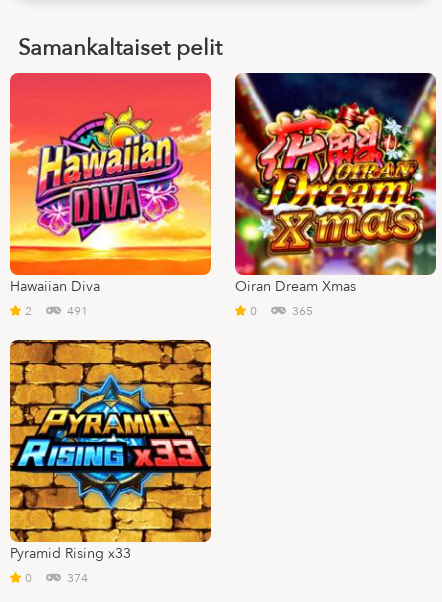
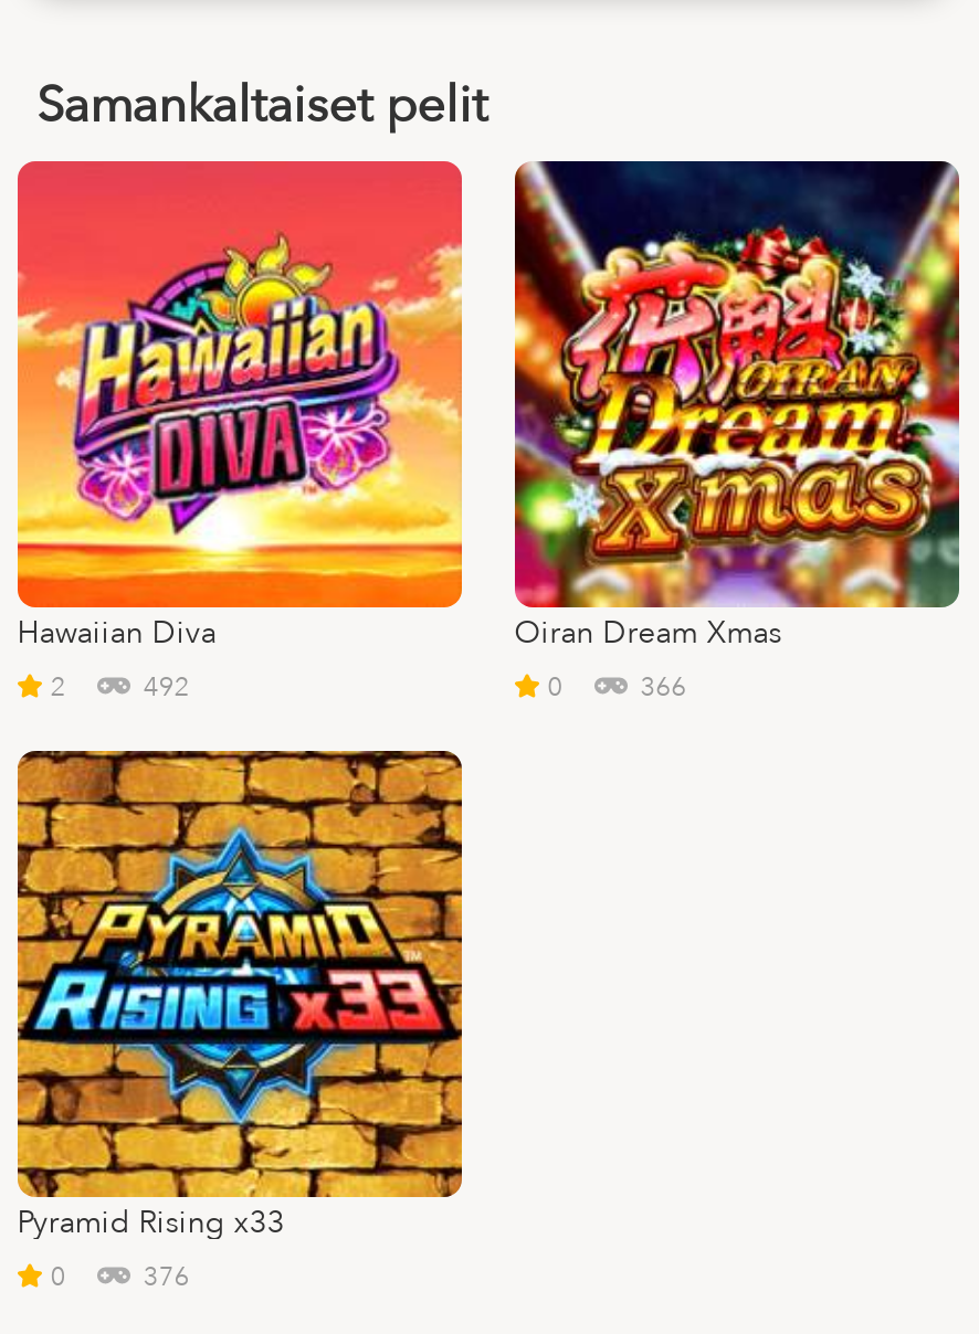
[67,303,88,319] 491 -> [143,669,190,704] 492
[292,303,313,319] 365 -> [640,669,686,704] 366
[67,570,88,586] 374 -> [143,1259,190,1294] 376

